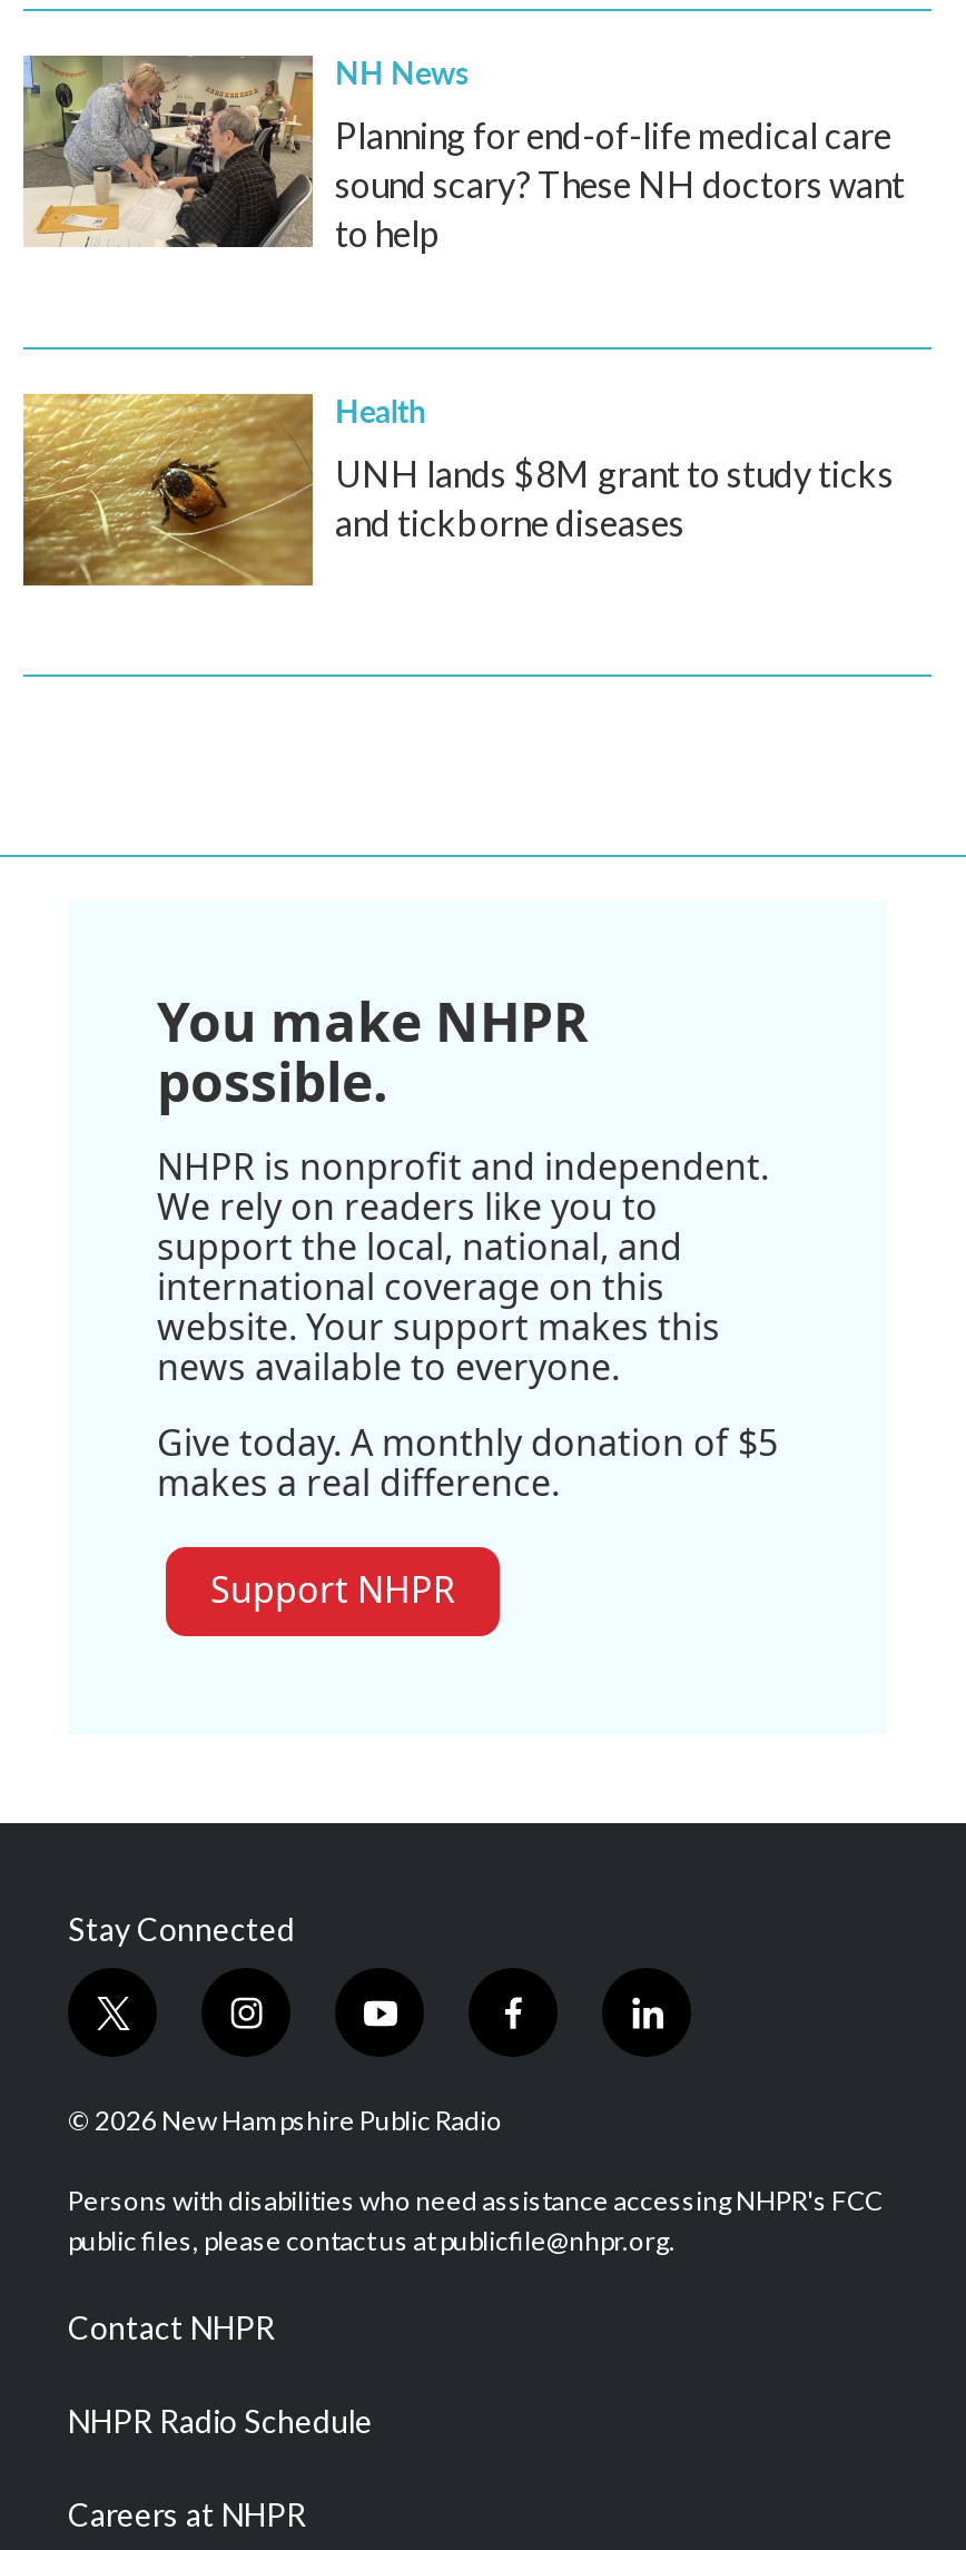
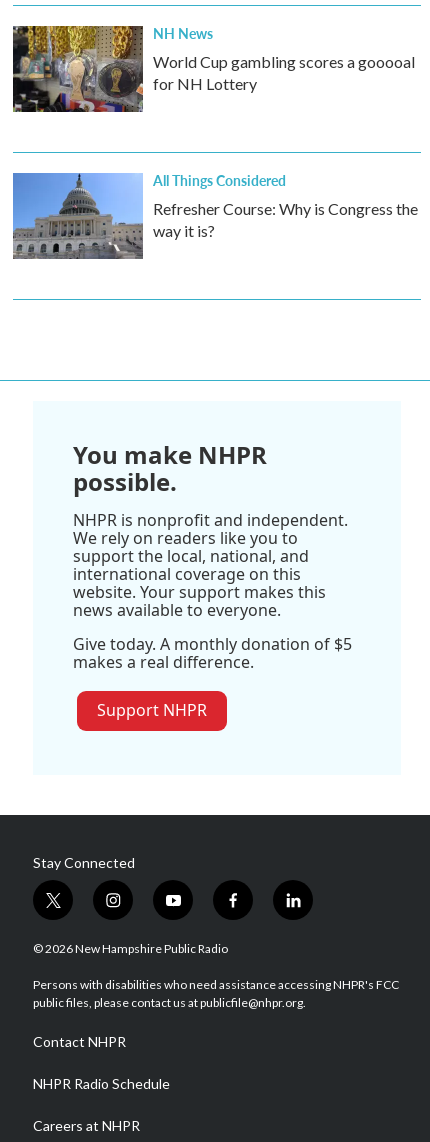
[21,56,905,254] [image] | Planning for end-of-life medical care | sound scary? These NH doctors want | to help -> [12,26,415,113] [image] | World Cup gambling scores a gooooal | for NH Lottery
[21,387,894,588] [image] | Health | UNH lands $8M grant to study ticks | and tickborne diseases -> [12,170,418,260] [image] | All Things Considered | Refresher Course: Why is Congress the | way it is?

